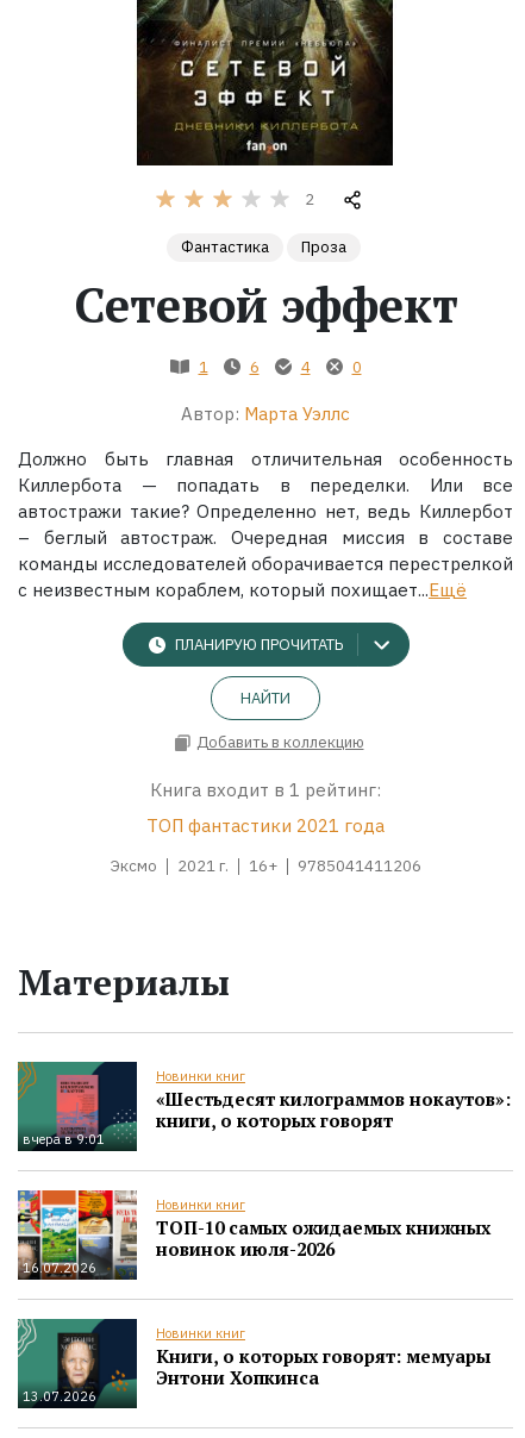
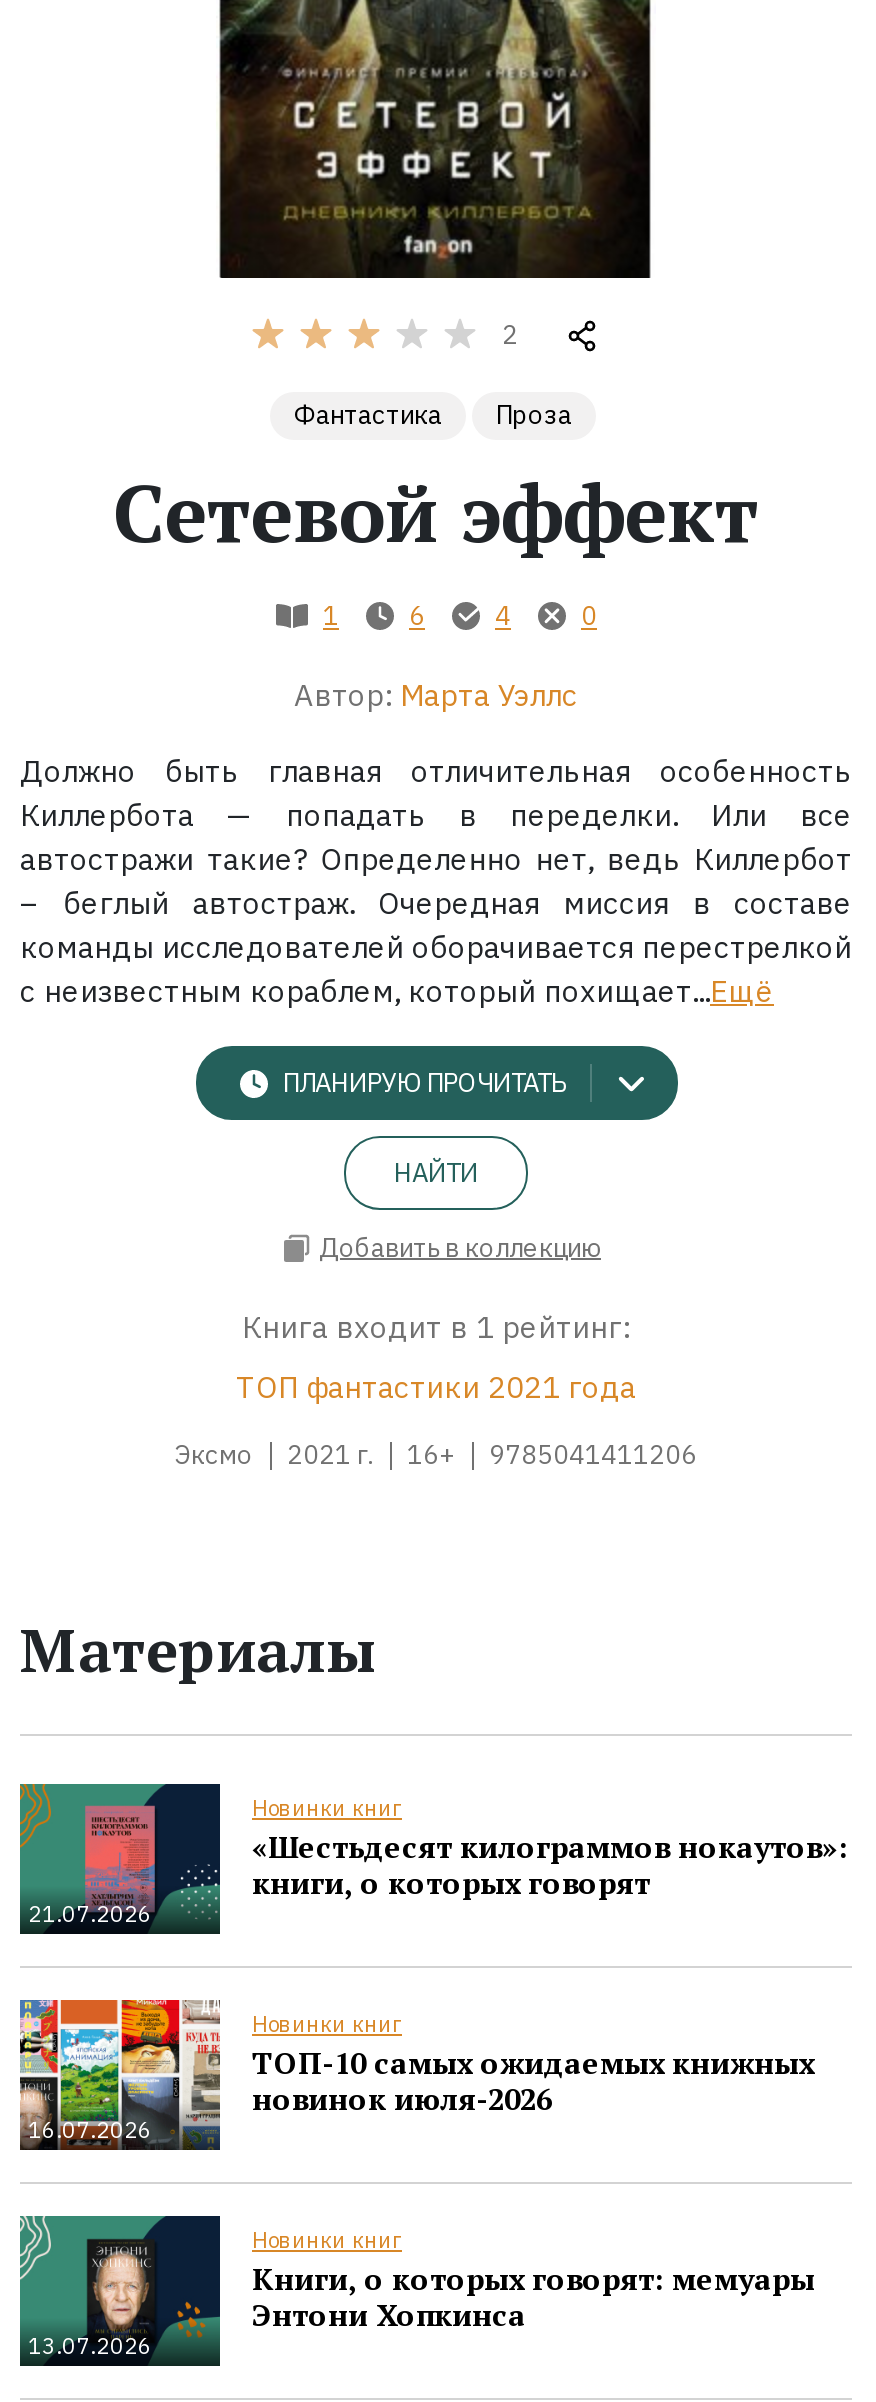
[23,1131,105,1147] вчера в 9:01 -> [28,1899,152,1927] 21.07.2026

